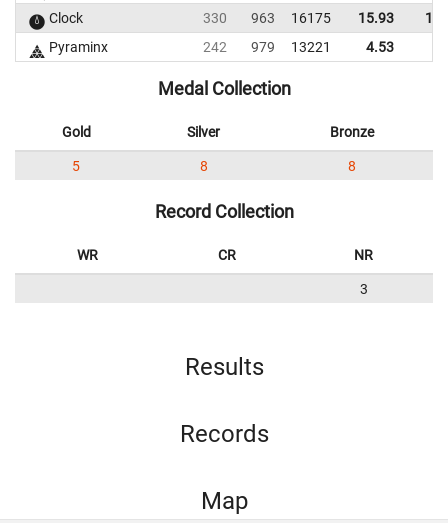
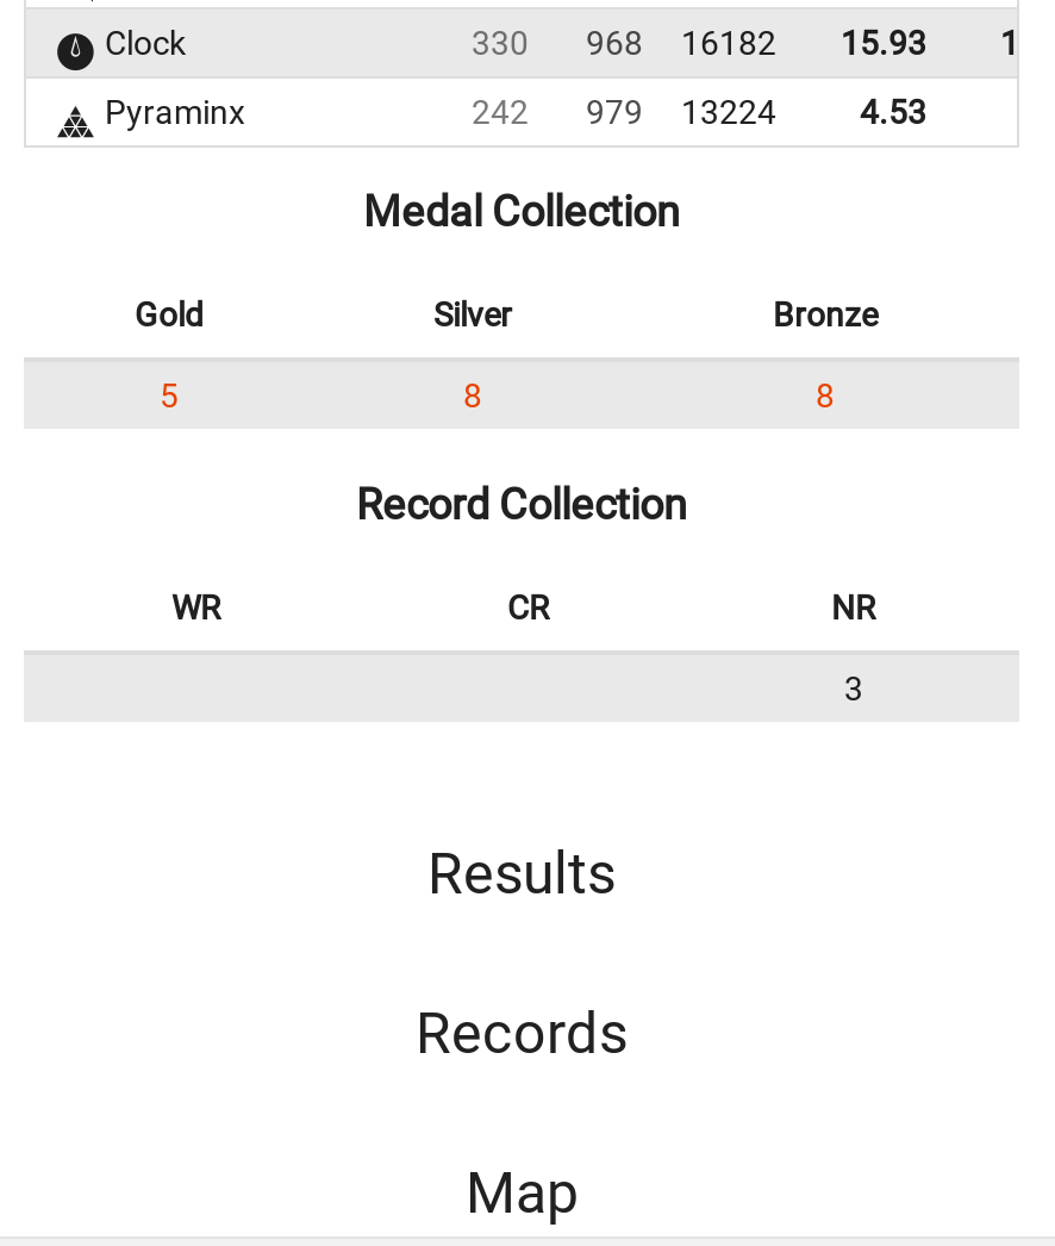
[251,10,275,26] 963 -> [586,24,643,62] 968
[291,10,331,26] 16175 -> [681,24,776,62] 16182
[203,39,331,55] 242 979 13221 -> [472,93,776,131] 242 979 13224

